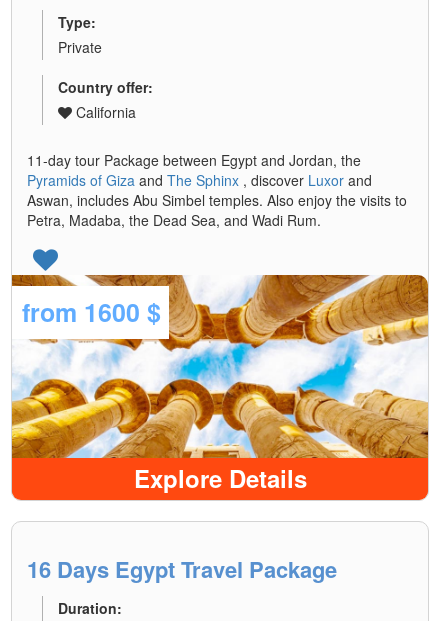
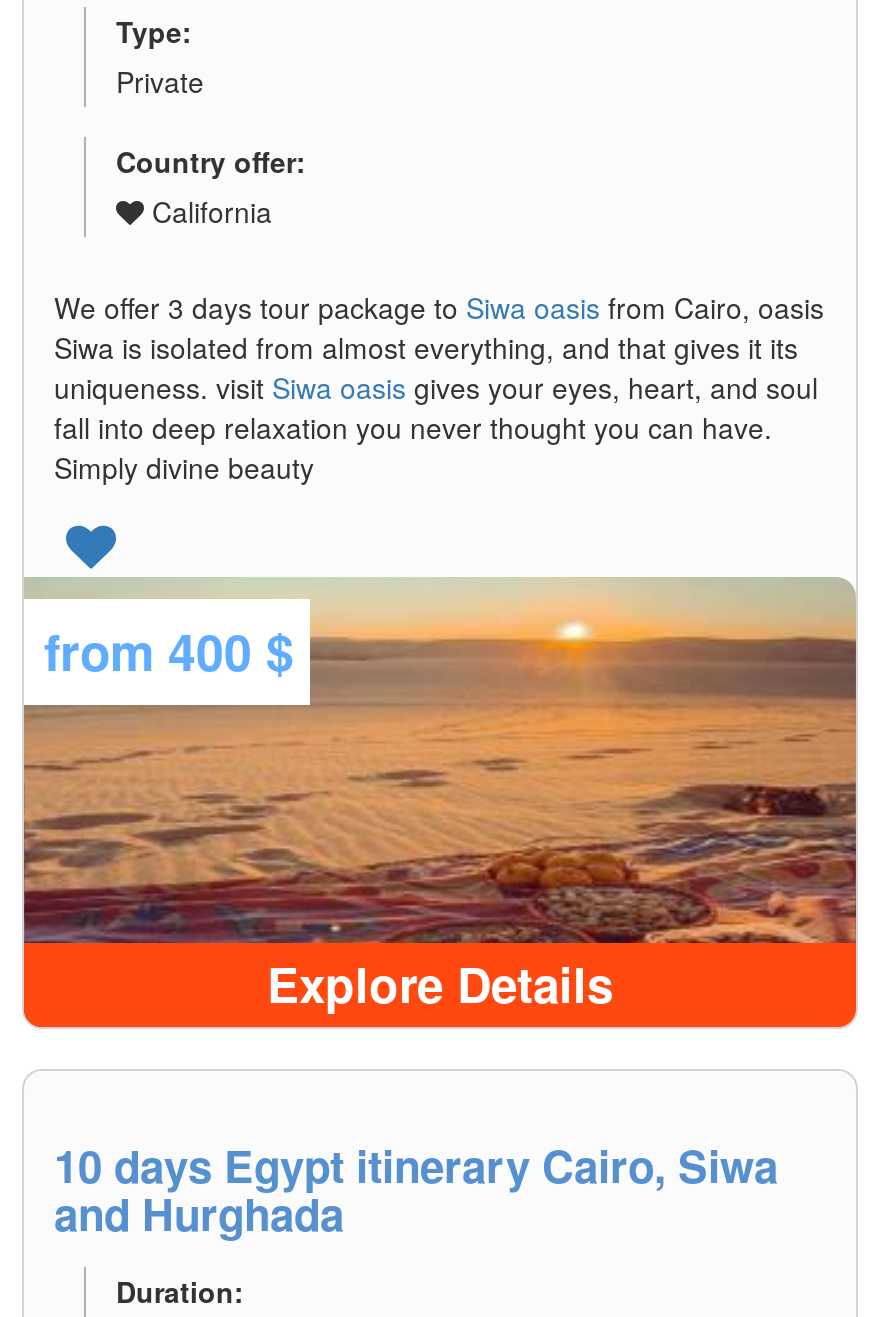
[27,150,407,230] 11-day tour Package between Egypt and Jordan, the | Pyramids of Giza and The Sphinx, discover Luxor and | Aswan, includes Abu Simbel temples. Also enjoy the visits to | Petra, Madaba, the Dead Sea, and Wadi Rum. -> [54,287,824,487] We offer 3 days tour package to Siwa oasis from Cairo, oasis | Siwa is isolated from almost everything, and that gives it its | uniqueness. visit Siwa oasis gives your eyes, heart, and soul | fall into deep relaxation you never thought you can have. | Simply divine beauty
[11,274,429,459] [image] | from 1600 $ -> [22,577,858,945] [image] | from 400 $
[27,553,337,585] 16 Days Egypt Travel Package -> [54,1133,778,1245] 10 days Egypt itinerary Cairo, Siwa | and Hurghada

